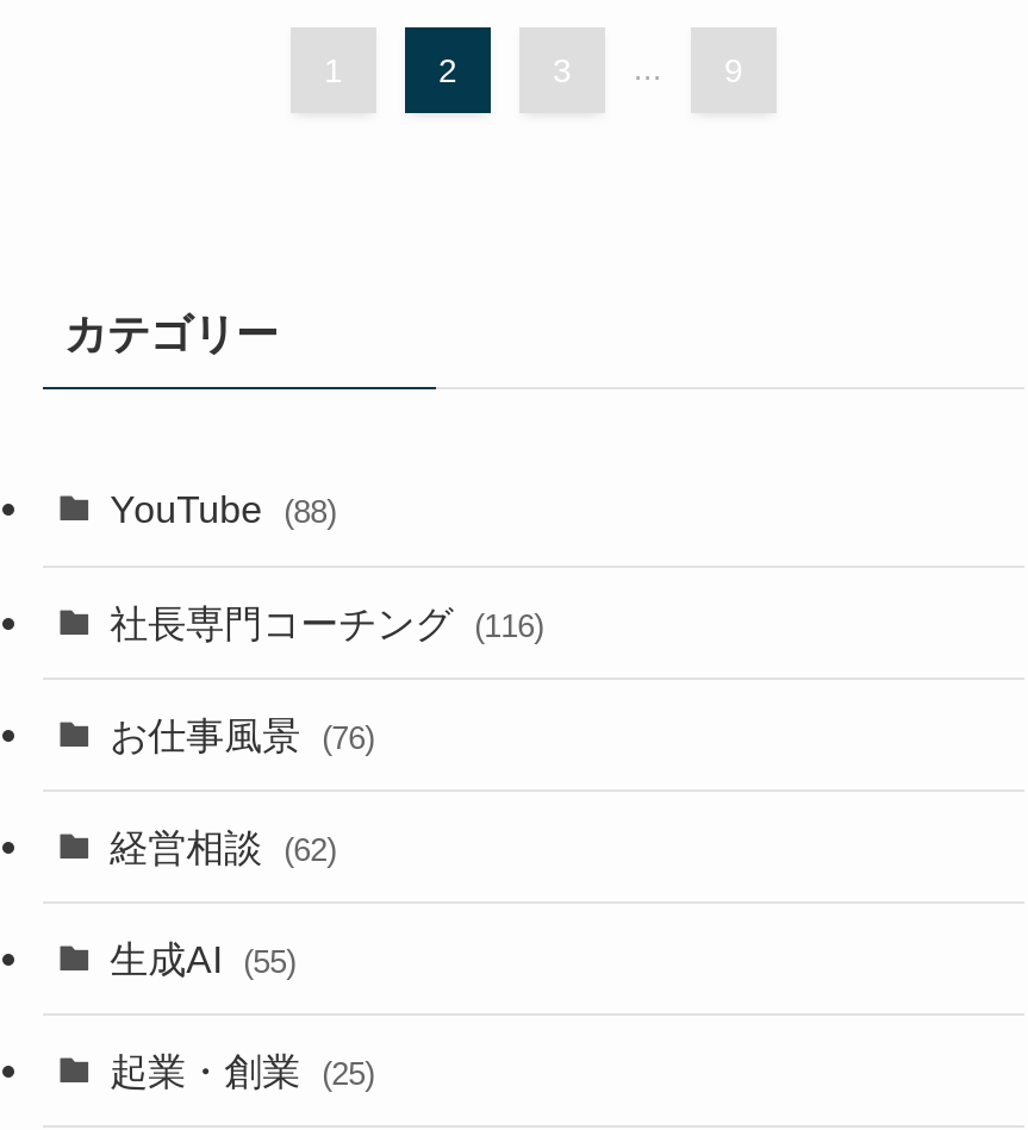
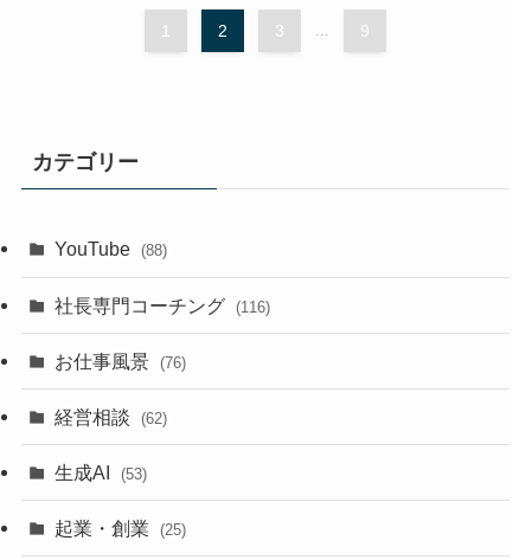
[110,938,296,980] 生成AI (55) -> [55,462,147,483] 生成AI (53)

